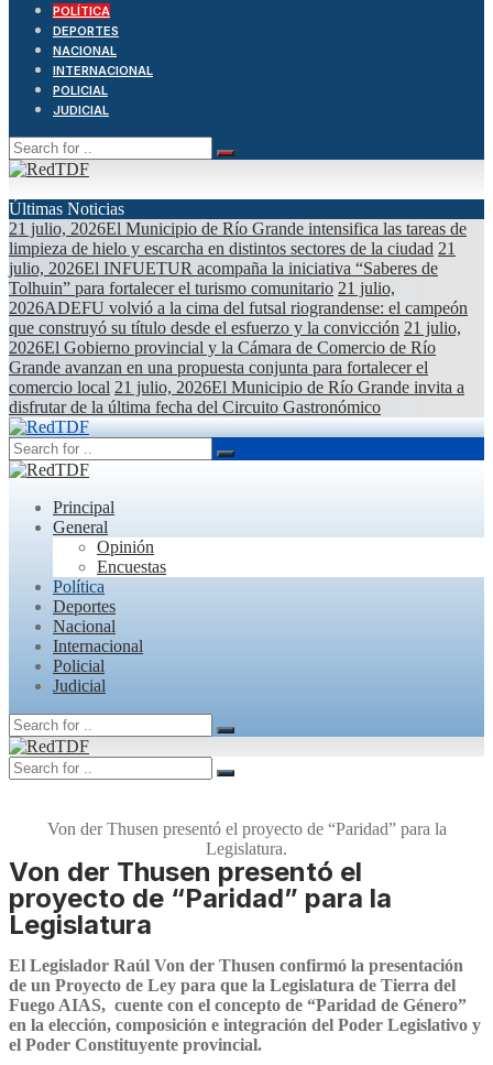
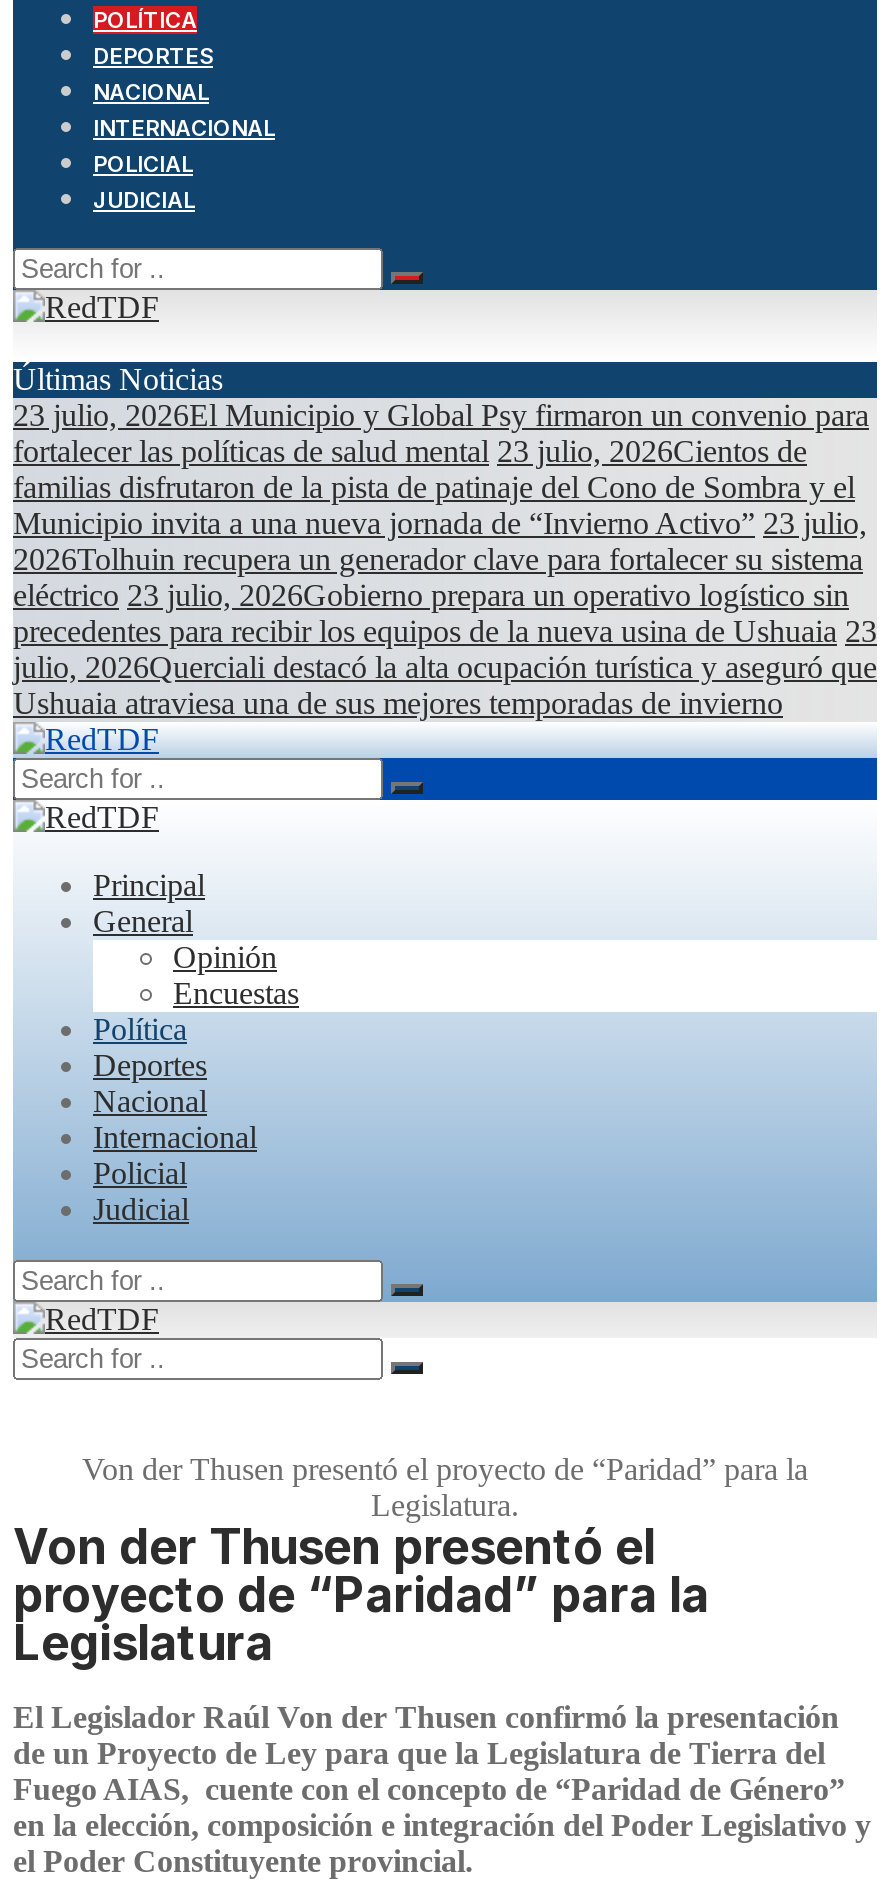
[9,219,468,416] 21 julio, 2026El Municipio de Río Grande intensifica las tareas de | limpieza de hielo y escarcha en distintos sectores de la ciudad 21 | julio, 2026El INFUETUR acompaña la iniciativa “Saberes de | Tolhuin” para fortalecer el turismo comunitario 21 julio, | 2026ADEFU volvió a la cima del futsal riograndense: el campeón | que construyó su título desde el esfuerzo y la convicción 21 julio, | 2026El Gobierno provincial y la Cámara de Comercio de Río | Grande avanzan en una propuesta conjunta para fortalecer el | comercio local 21 julio, 2026El Municipio de Río Grande invita a | disfrutar de la última fecha del Circuito Gastronómico -> [13,398,877,720] 23 julio, 2026El Municipio y Global Psy firmaron un convenio para | fortalecer las políticas de salud mental 23 julio, 2026Cientos de | familias disfrutaron de la pista de patinaje del Cono de Sombra y el | Municipio invita a una nueva jornada de “Invierno Activo” 23 julio, | 2026Tolhuin recupera un generador clave para fortalecer su sistema | eléctrico 23 julio, 2026Gobierno prepara un operativo logístico sin | precedentes para recibir los equipos de la nueva usina de Ushuaia 23 | julio, 2026Querciali destacó la alta ocupación turística y aseguró que | Ushuaia atraviesa una de sus mejores temporadas de invierno

